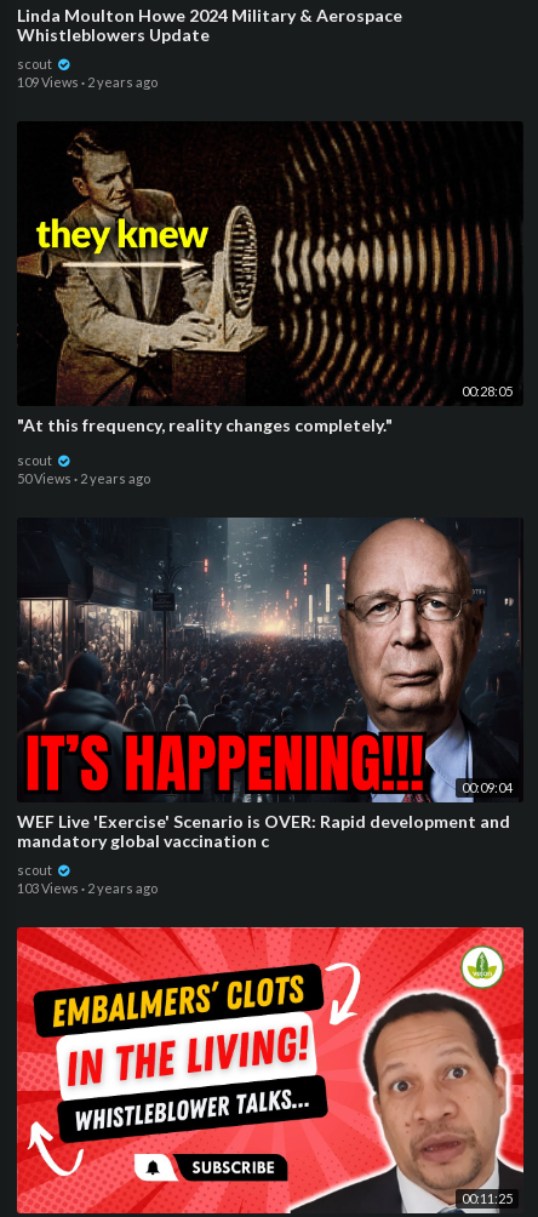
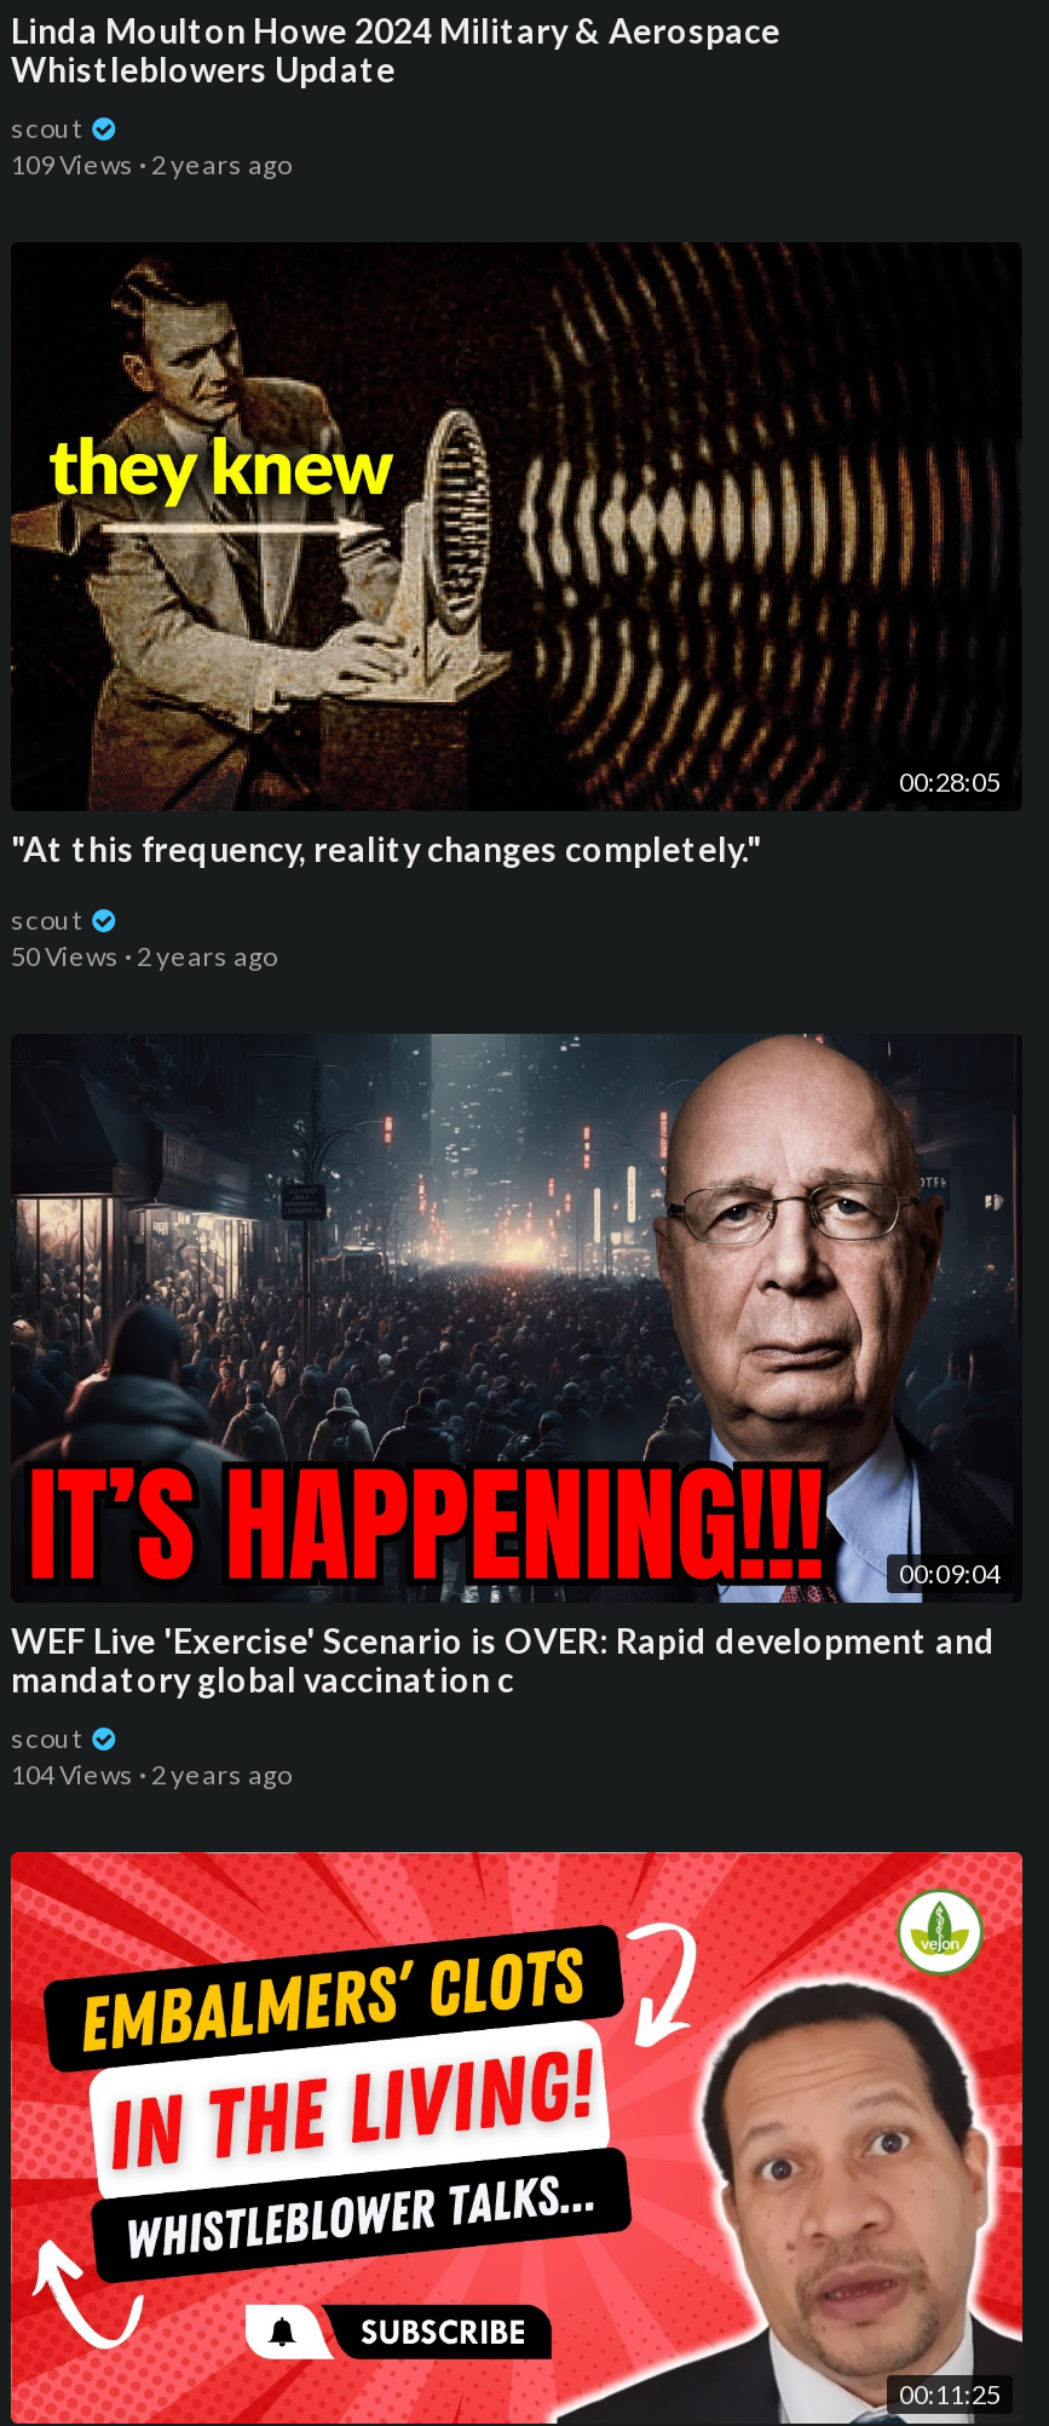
[17,881,158,896] 103 Views · 2 years ago -> [11,1759,292,1790] 104 Views · 2 years ago

